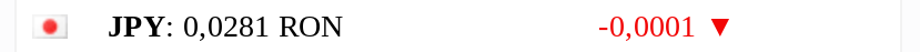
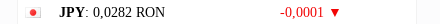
[108,10,343,43] JPY: 0,0281 RON -> [59,5,165,20] JPY: 0,0282 RON

